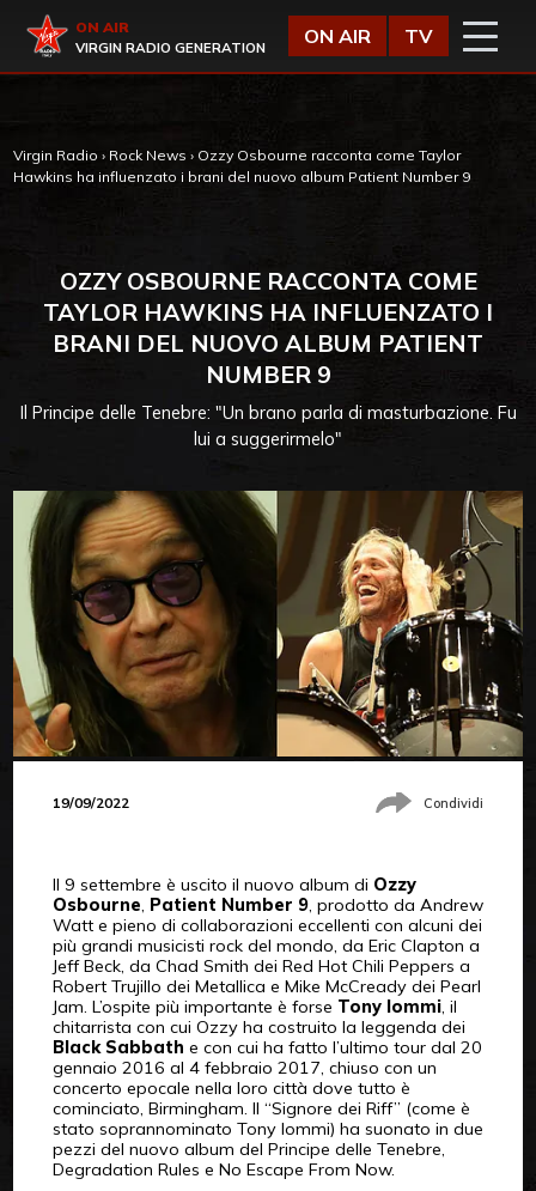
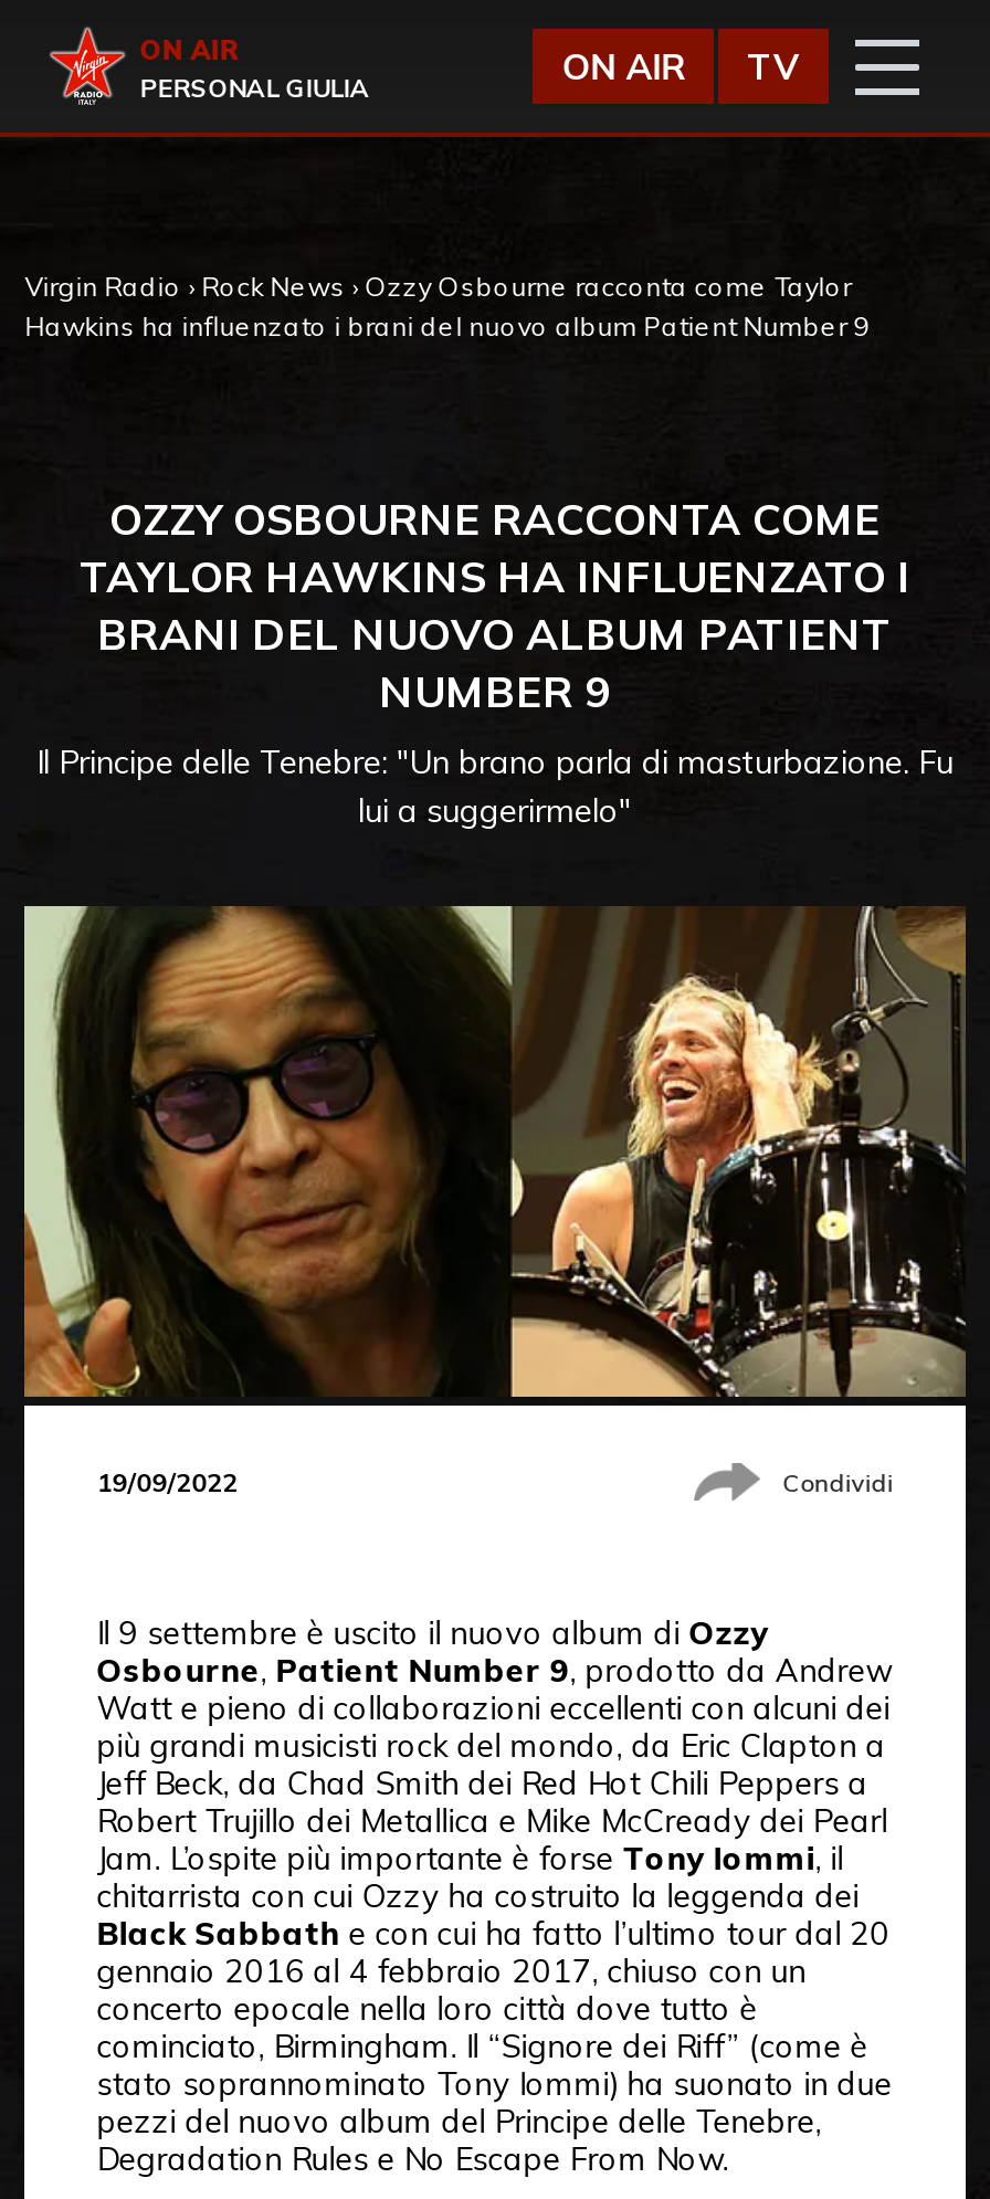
[76,40,266,56] VIRGIN RADIO GENERATION -> [140,73,369,104] PERSONAL GIULIA

